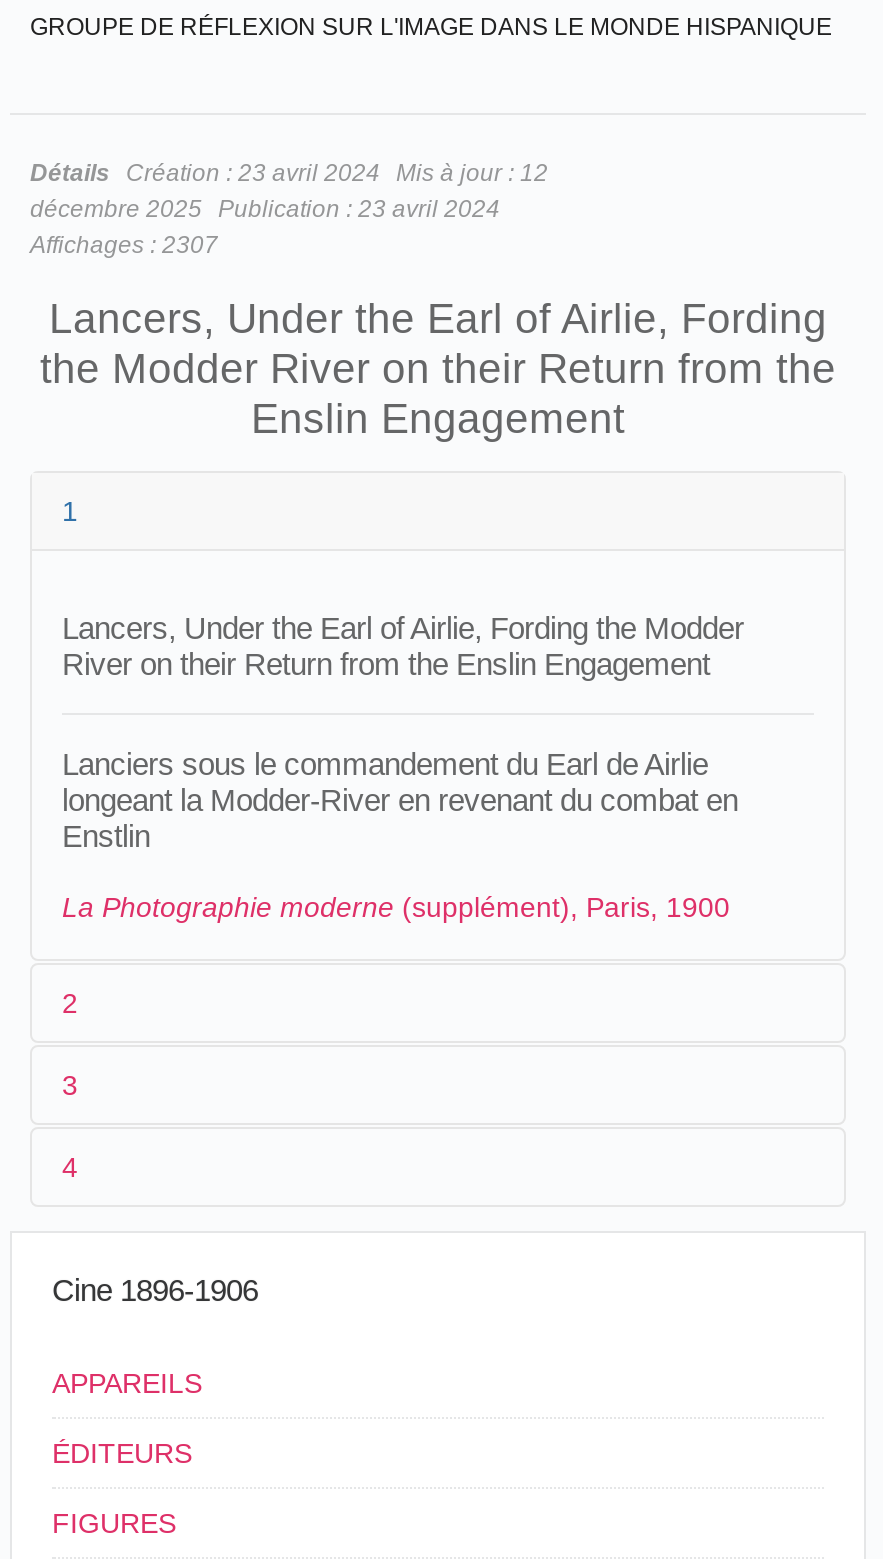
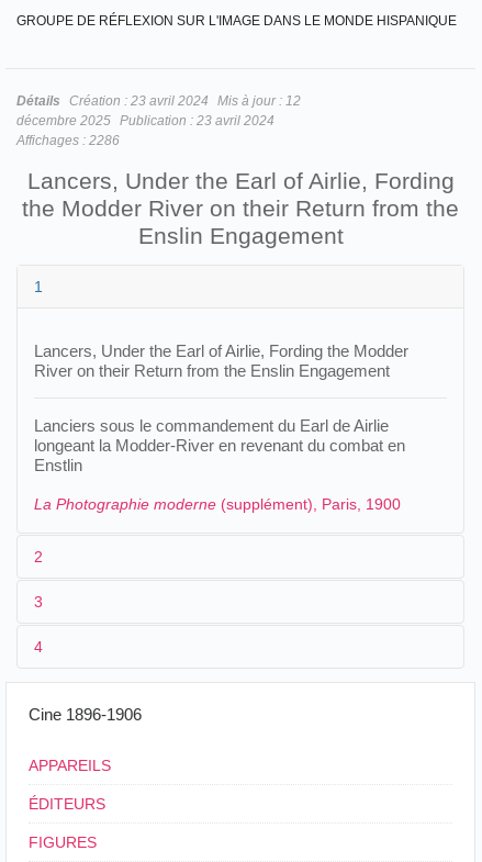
[30,231,218,259] Affichages : 2307 -> [16,133,120,148] Affichages : 2286

